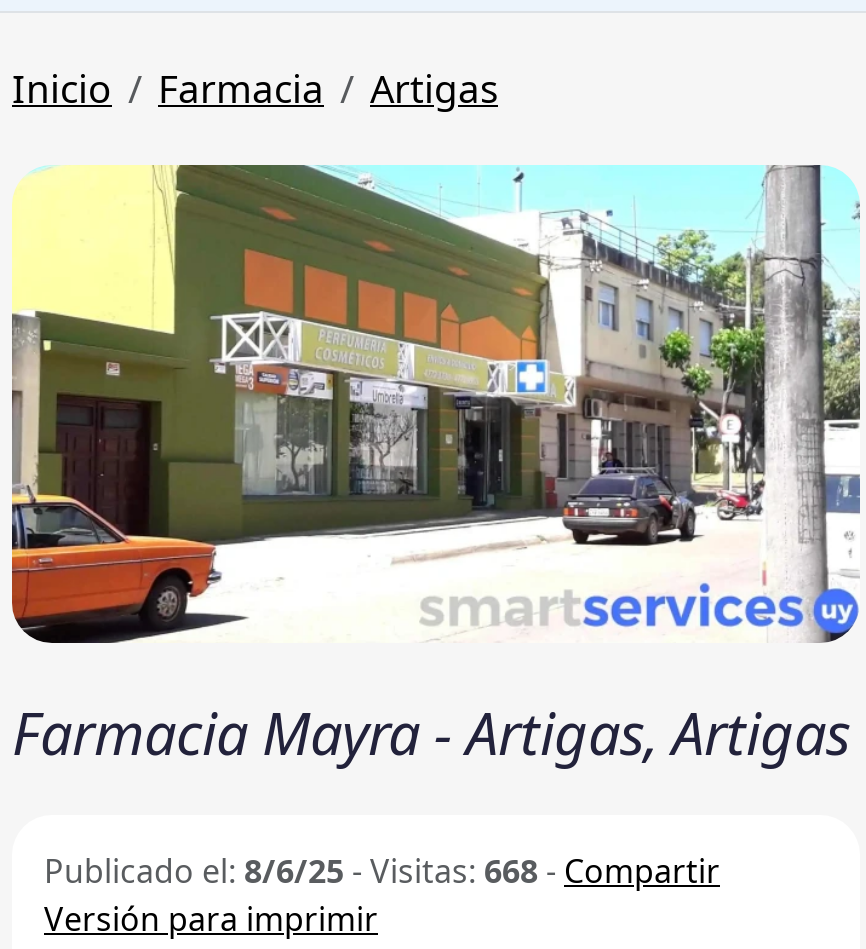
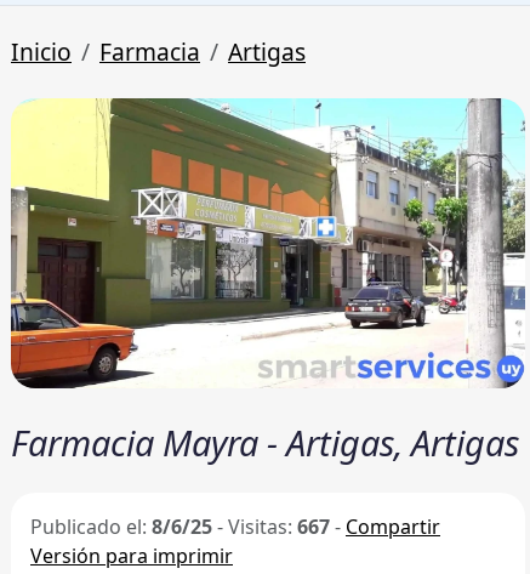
[44,848,720,892] Publicado el: 8/6/25 - Visitas: 668 - Compartir -> [30,513,440,540] Publicado el: 8/6/25 - Visitas: 667 - Compartir

